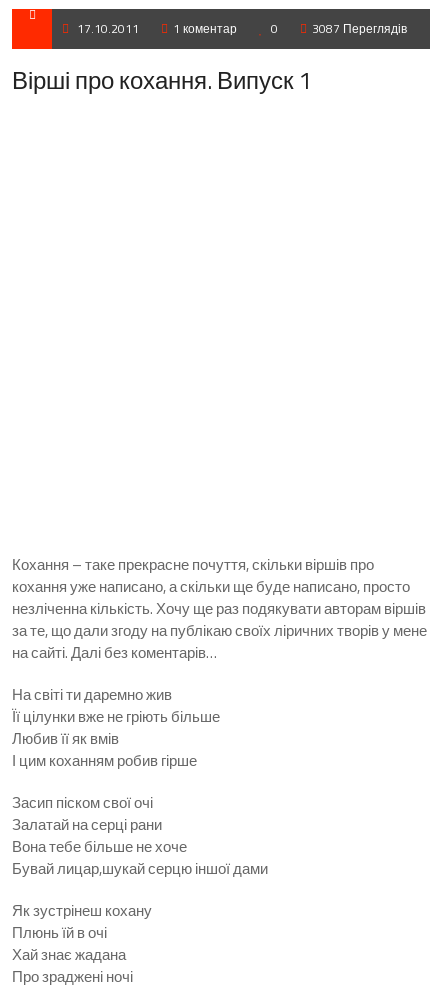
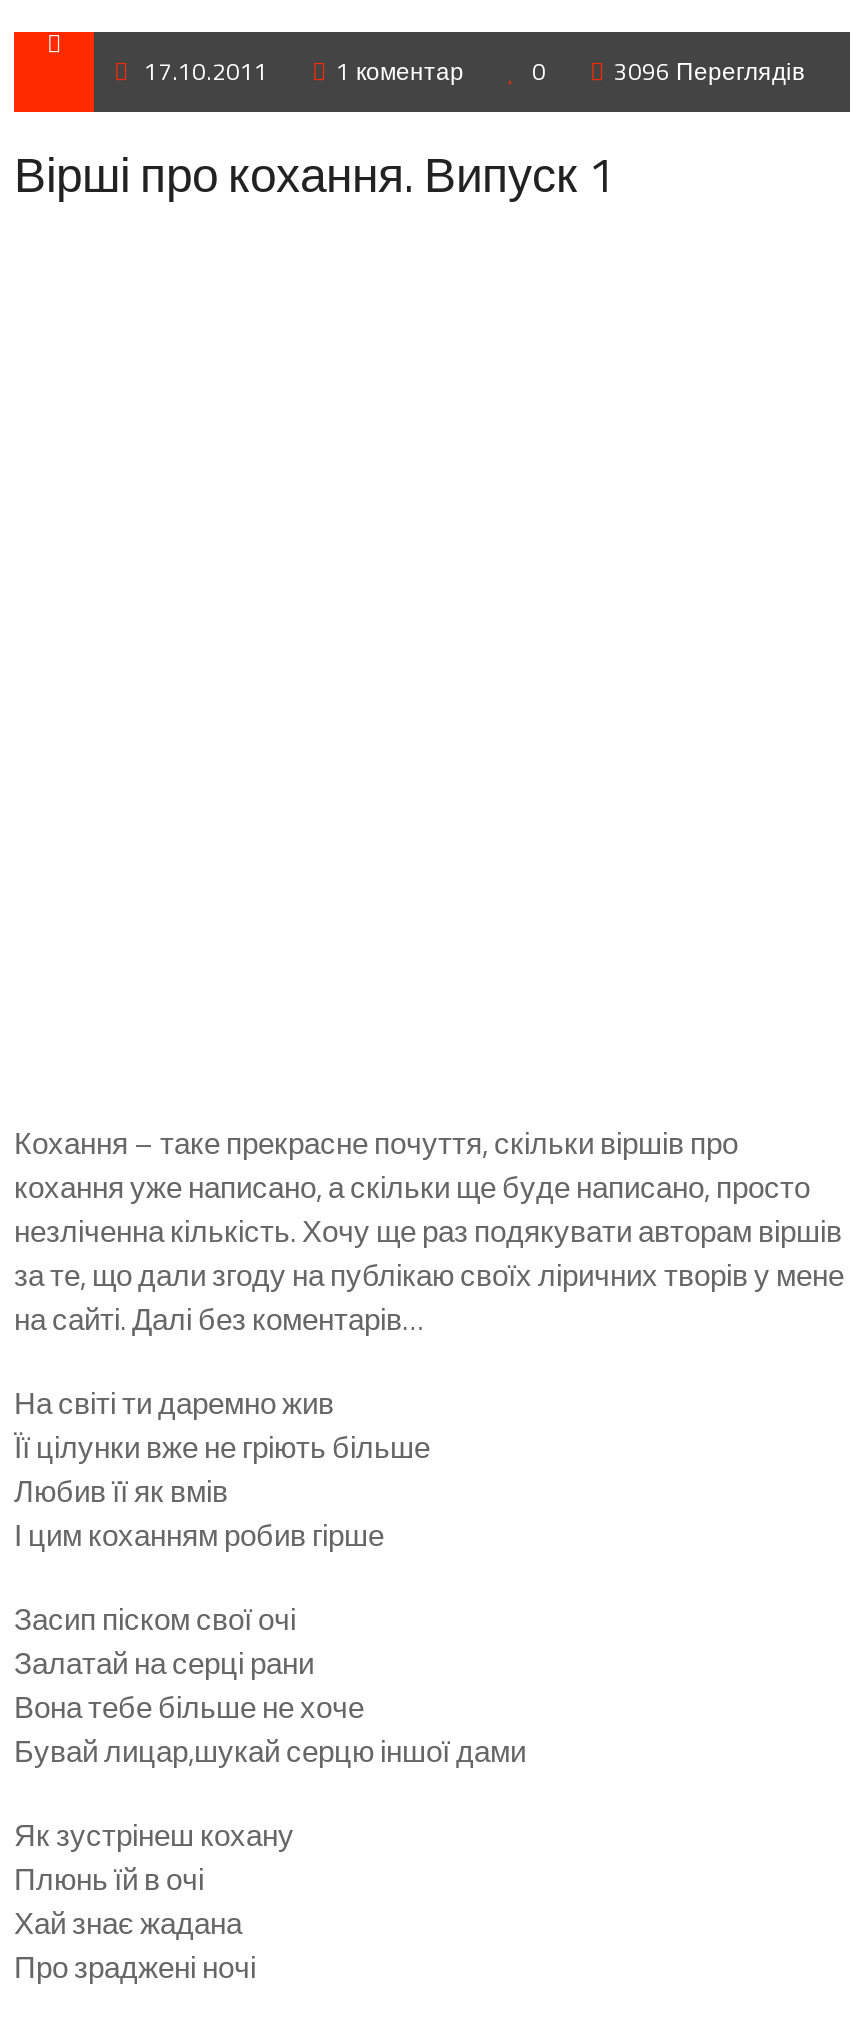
[77,19,407,38] 17.10.2011 1 коментар 0 3087 Переглядів -> [144,52,804,90] 17.10.2011 1 коментар 0 3096 Переглядів

